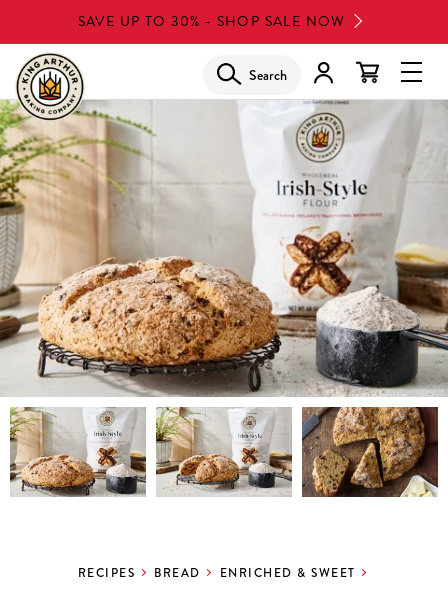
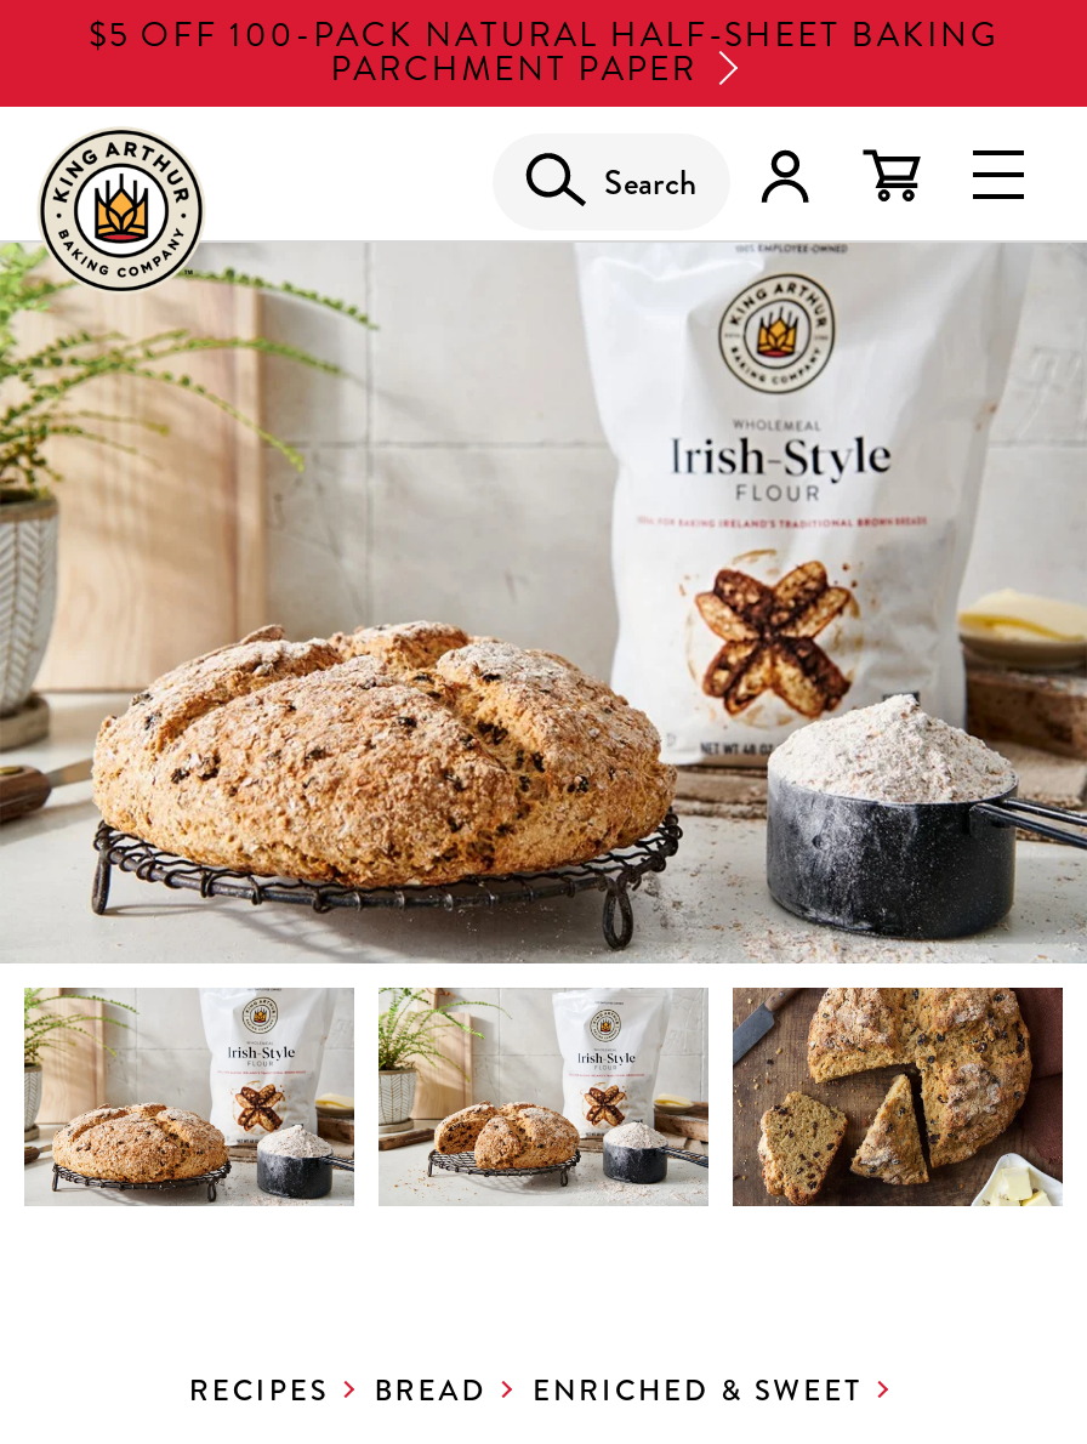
[78,11,346,32] SAVE UP TO 30% - SHOP SALE NOW -> [89,10,998,95] $5 OFF 100-PACK NATURAL HALF-SHEET BAKING | PARCHMENT PAPER

